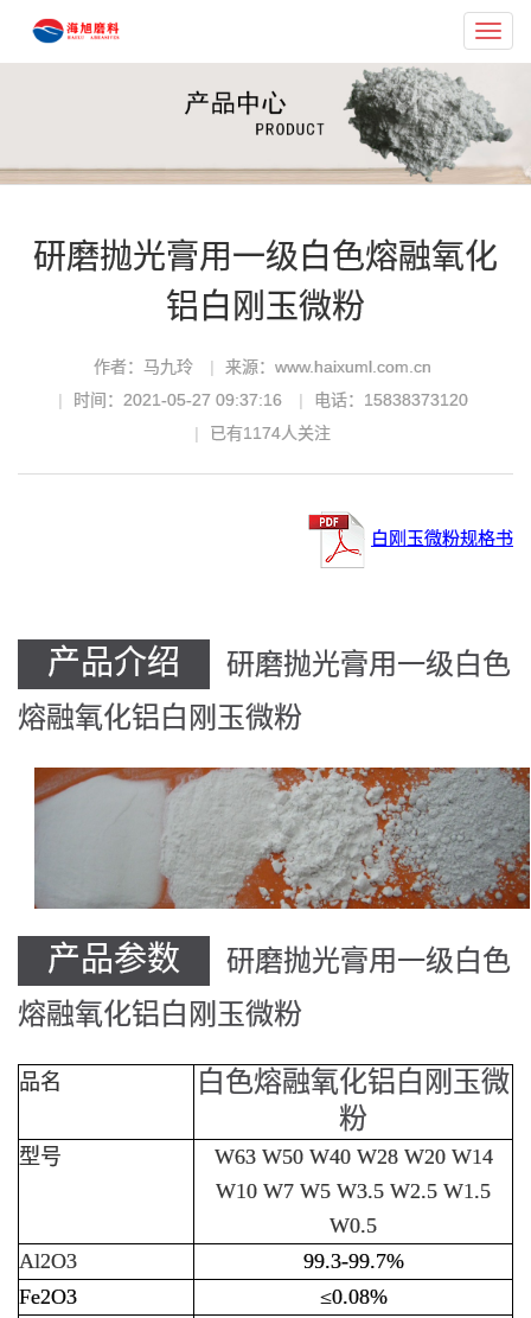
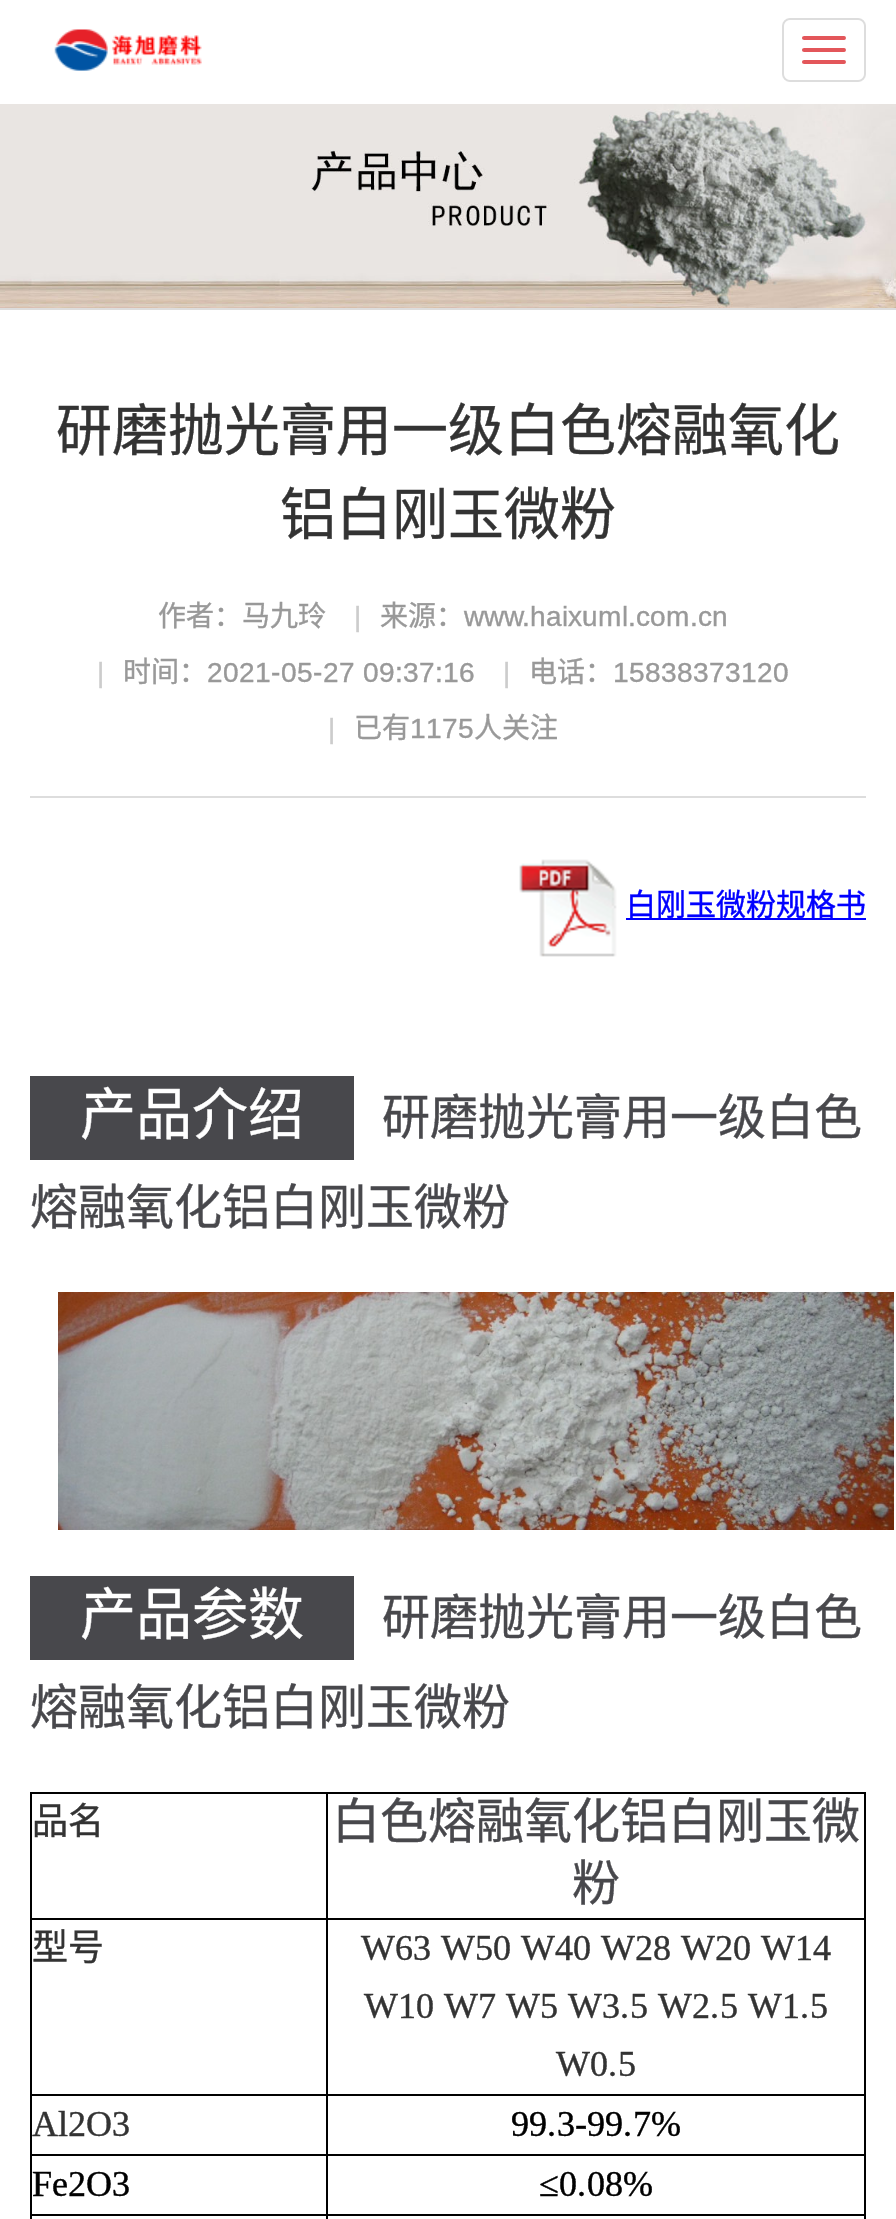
[210,424,331,443] 已有1174人关注 -> [354,713,558,745] 已有1175人关注

